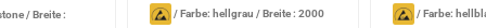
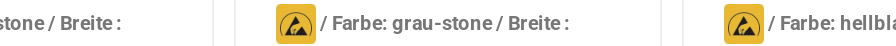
[171,8,324,19] / Farbe: hellgrau / Breite : 2000 -> [316,12,570,34] / Farbe: grau-stone / Breite :

